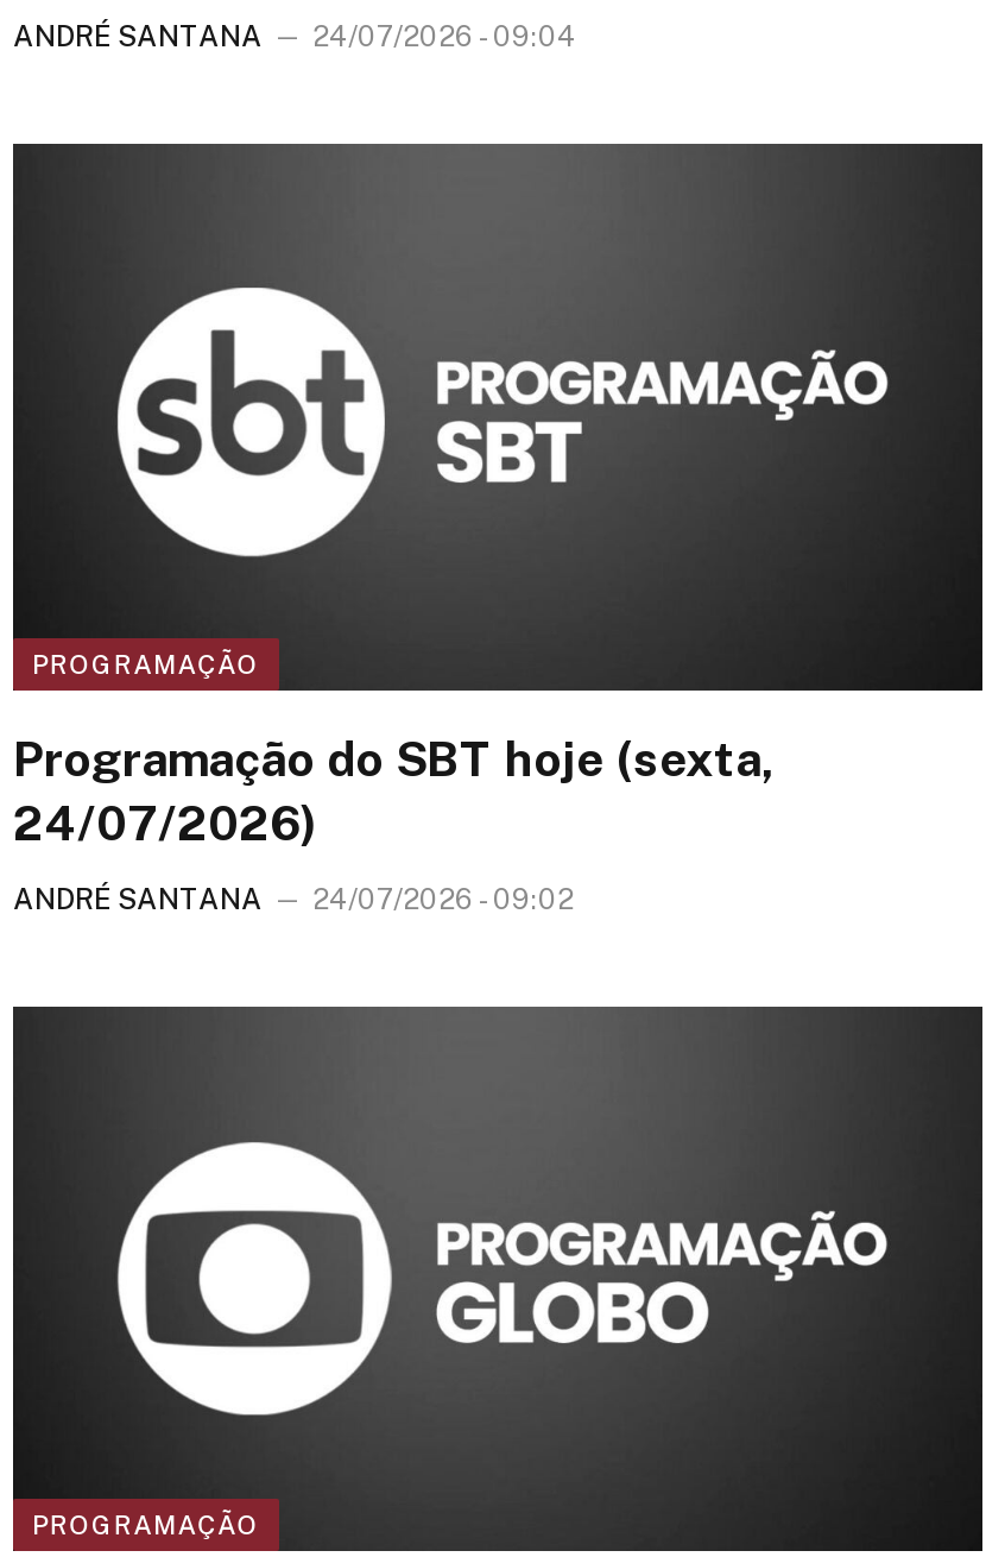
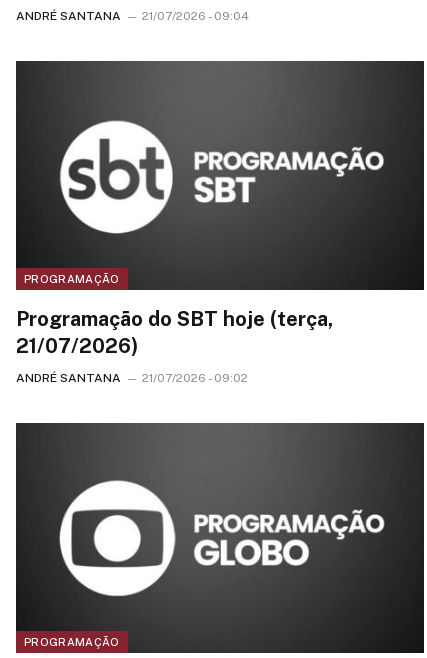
[13,20,576,53] ANDRÉ SANTANA 24/07/2026 - 09:04 -> [16,8,249,22] ANDRÉ SANTANA 21/07/2026 - 09:04
[13,730,773,787] Programação do SBT hoje (sexta, -> [16,307,333,331] Programação do SBT hoje (terça,
[13,794,317,851] 24/07/2026) -> [16,334,138,358] 21/07/2026)
[13,882,574,915] ANDRÉ SANTANA 24/07/2026 - 09:02 -> [16,371,248,385] ANDRÉ SANTANA 21/07/2026 - 09:02

